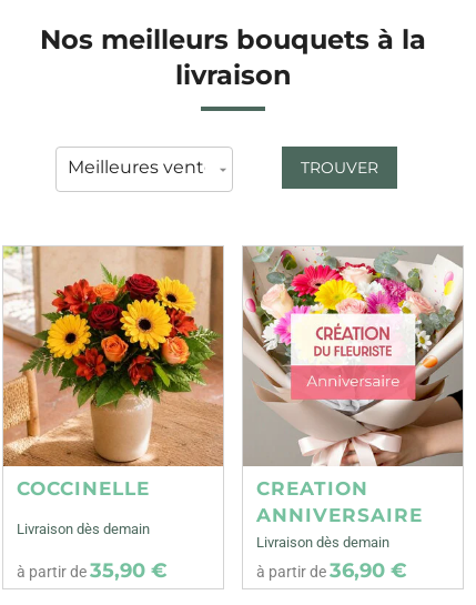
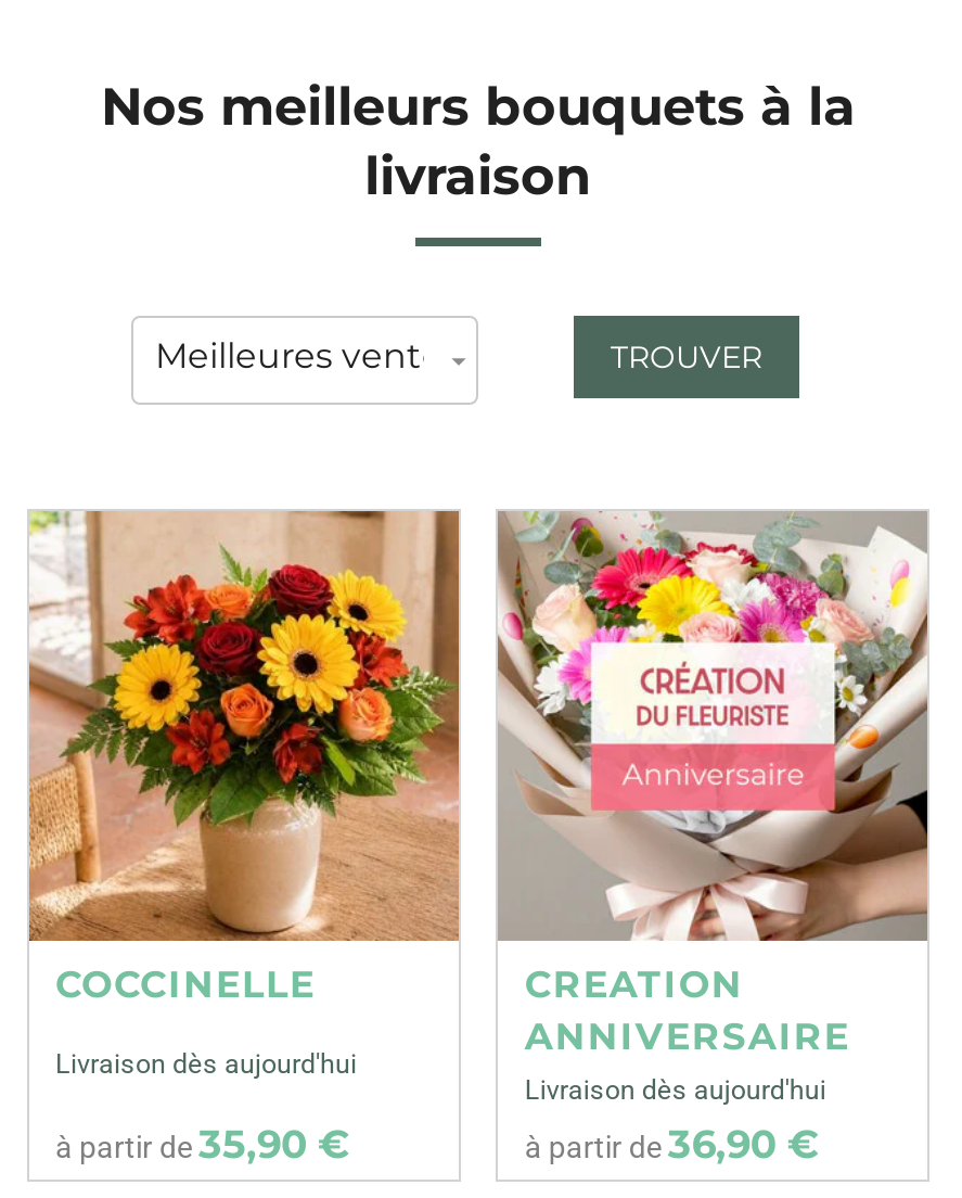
[17,520,150,537] Livraison dès demain -> [55,1047,357,1079] Livraison dès aujourd'hui
[257,534,390,550] Livraison dès demain -> [524,1073,826,1105] Livraison dès aujourd'hui

